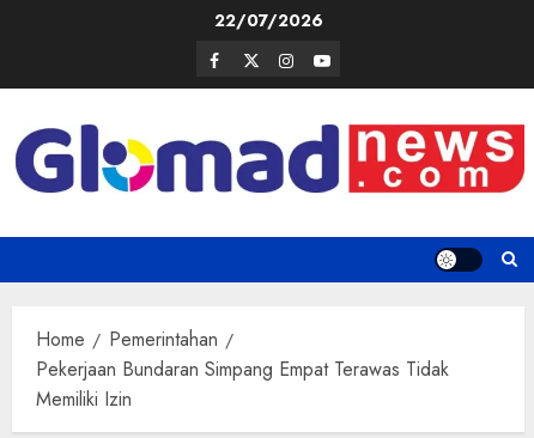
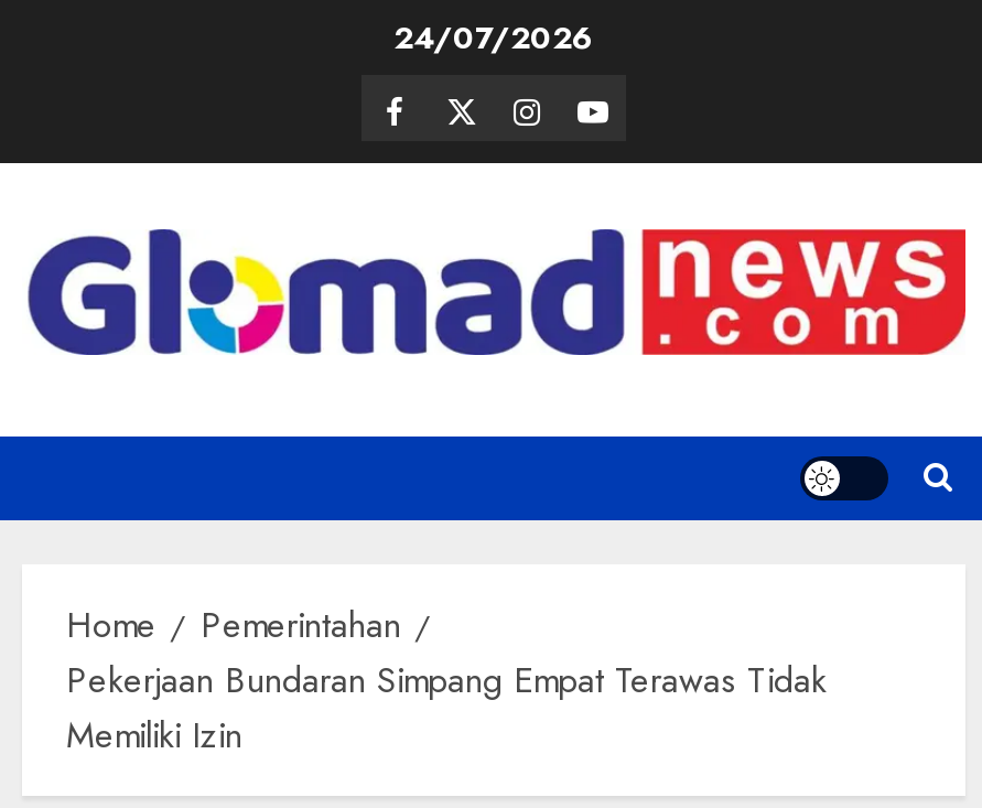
[214,8,323,32] 22/07/2026 -> [393,15,594,60] 24/07/2026

